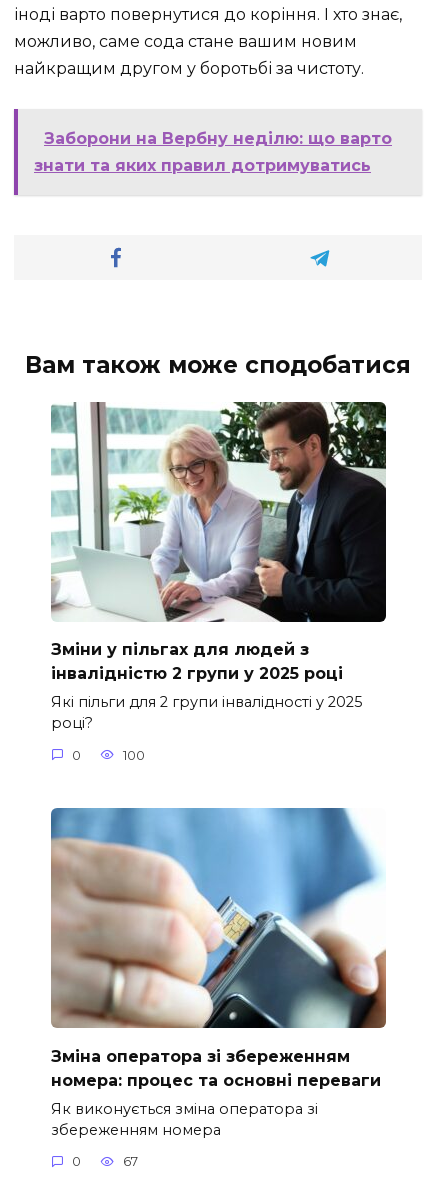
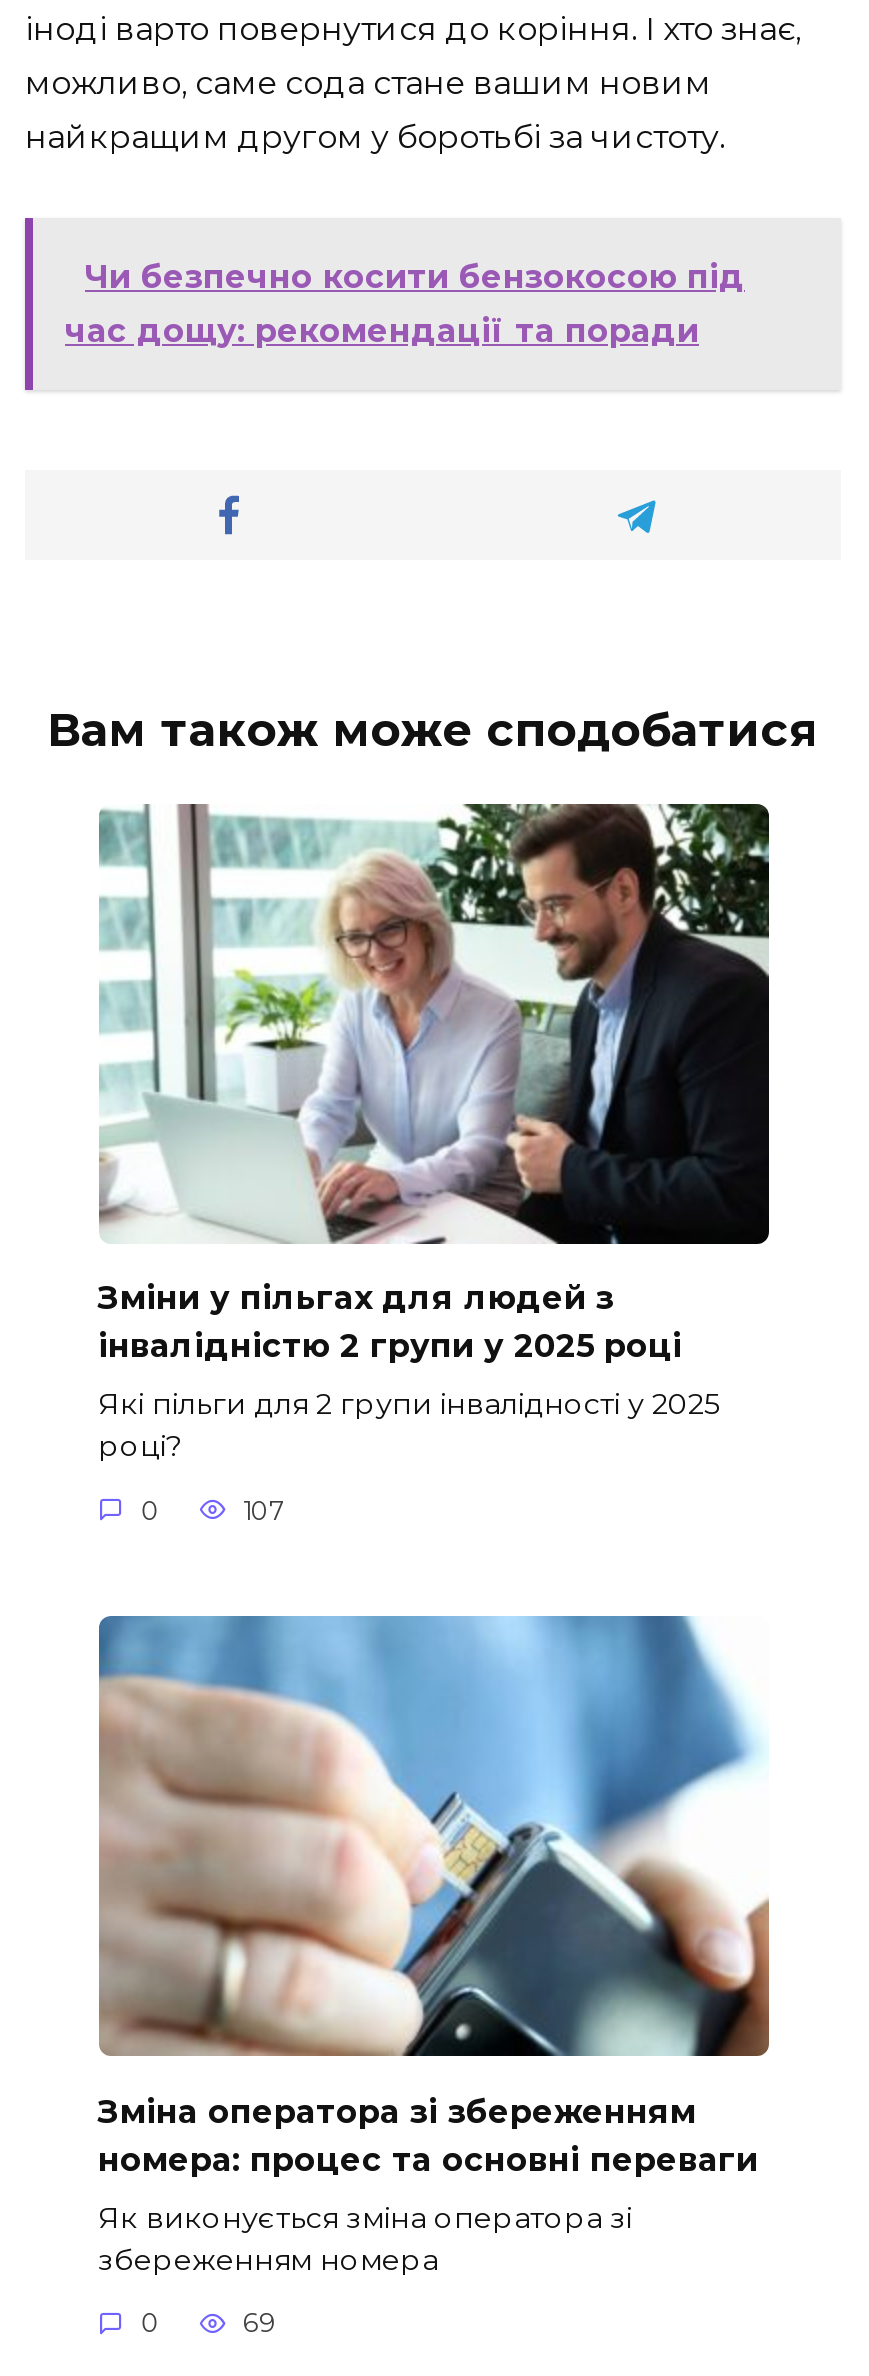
[34,129,392,175] Заборони на Вербну неділю: що варто | знати та яких правил дотримуватись -> [65,257,745,349] Чи безпечно косити бензокосою під | час дощу: рекомендації та поради
[123,748,145,763] 100 -> [243,1495,283,1525] 107
[123,1154,138,1169] 67 -> [243,2309,275,2339] 69

